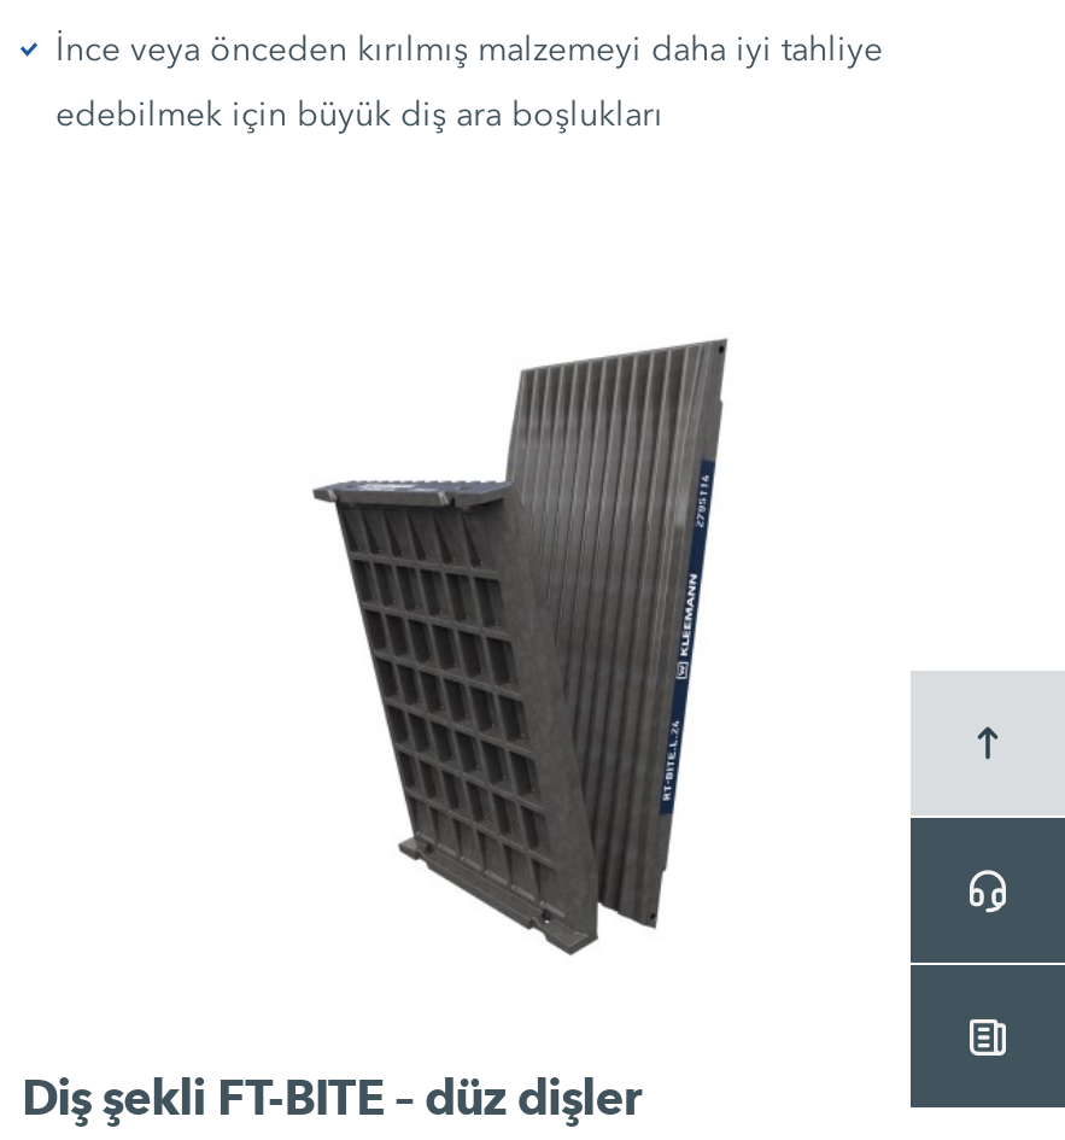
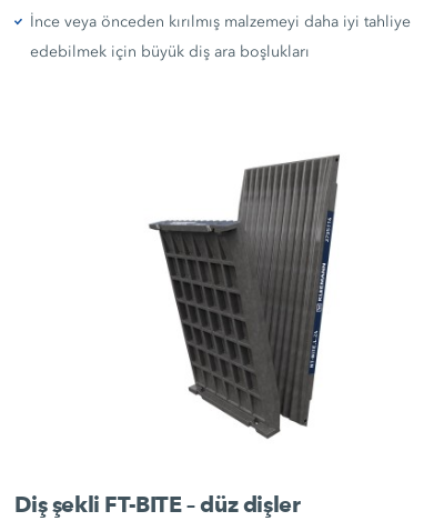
[908,671,1058,1110] [image] -> none

